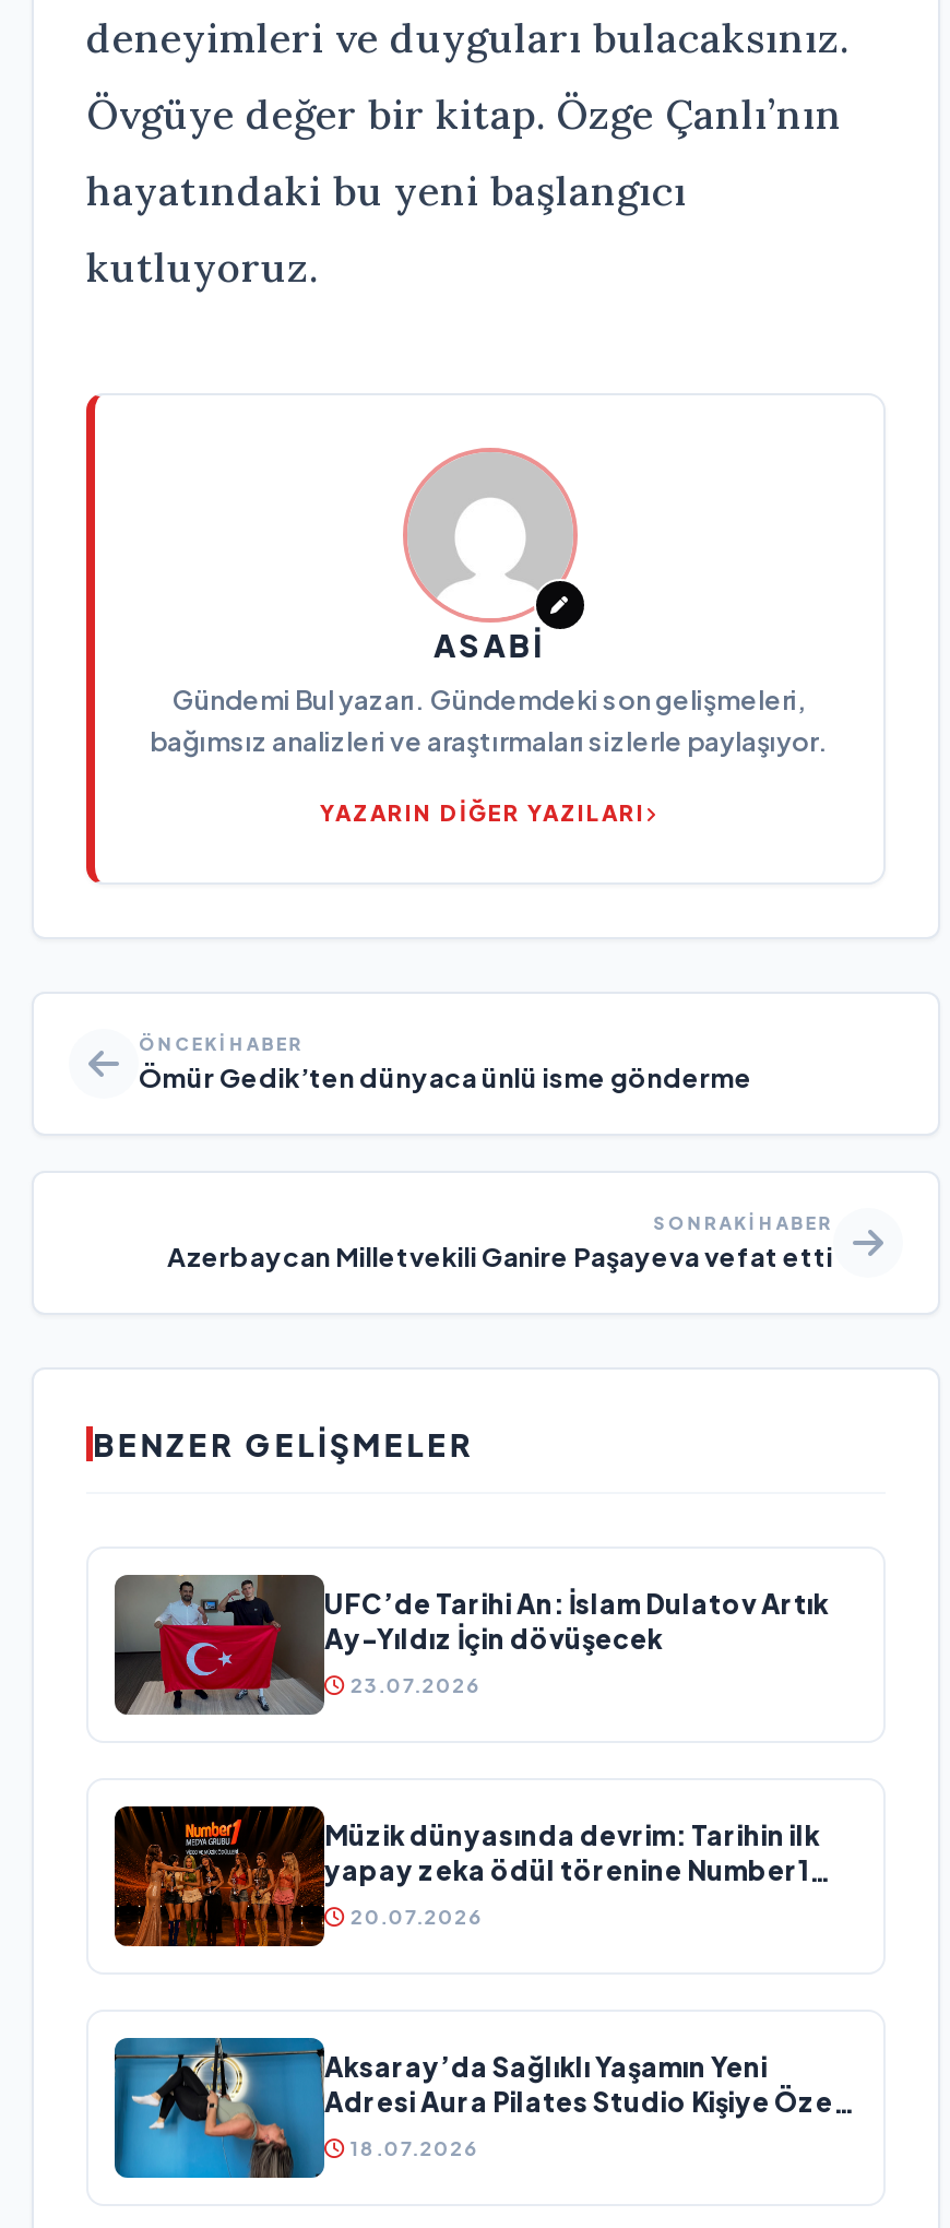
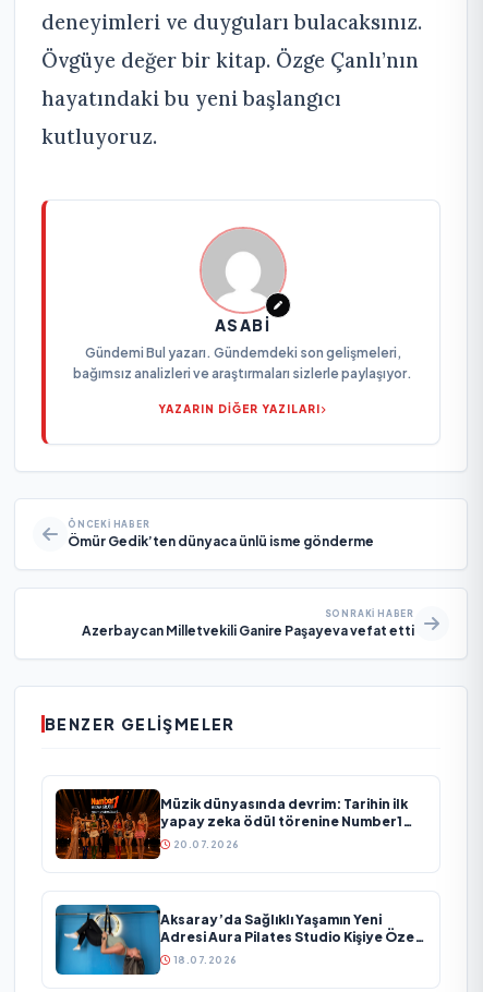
[115,1573,829,1717] [image] | UFC’de Tarihi An: İslam Dulatov Artık | Ay-Yıldız İçin dövüşecek | 23.07.2026 -> none

